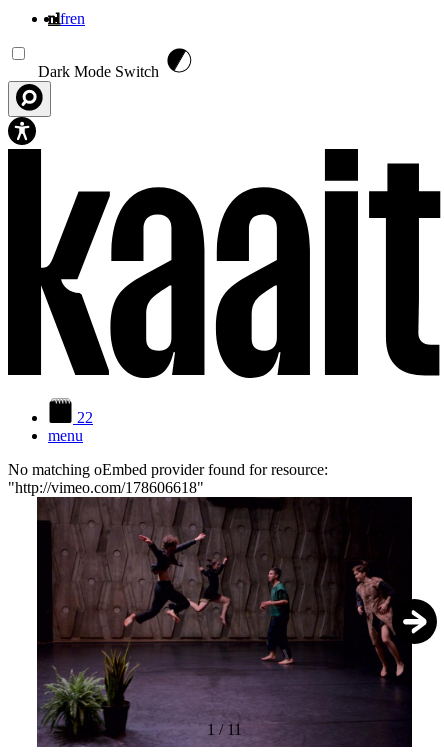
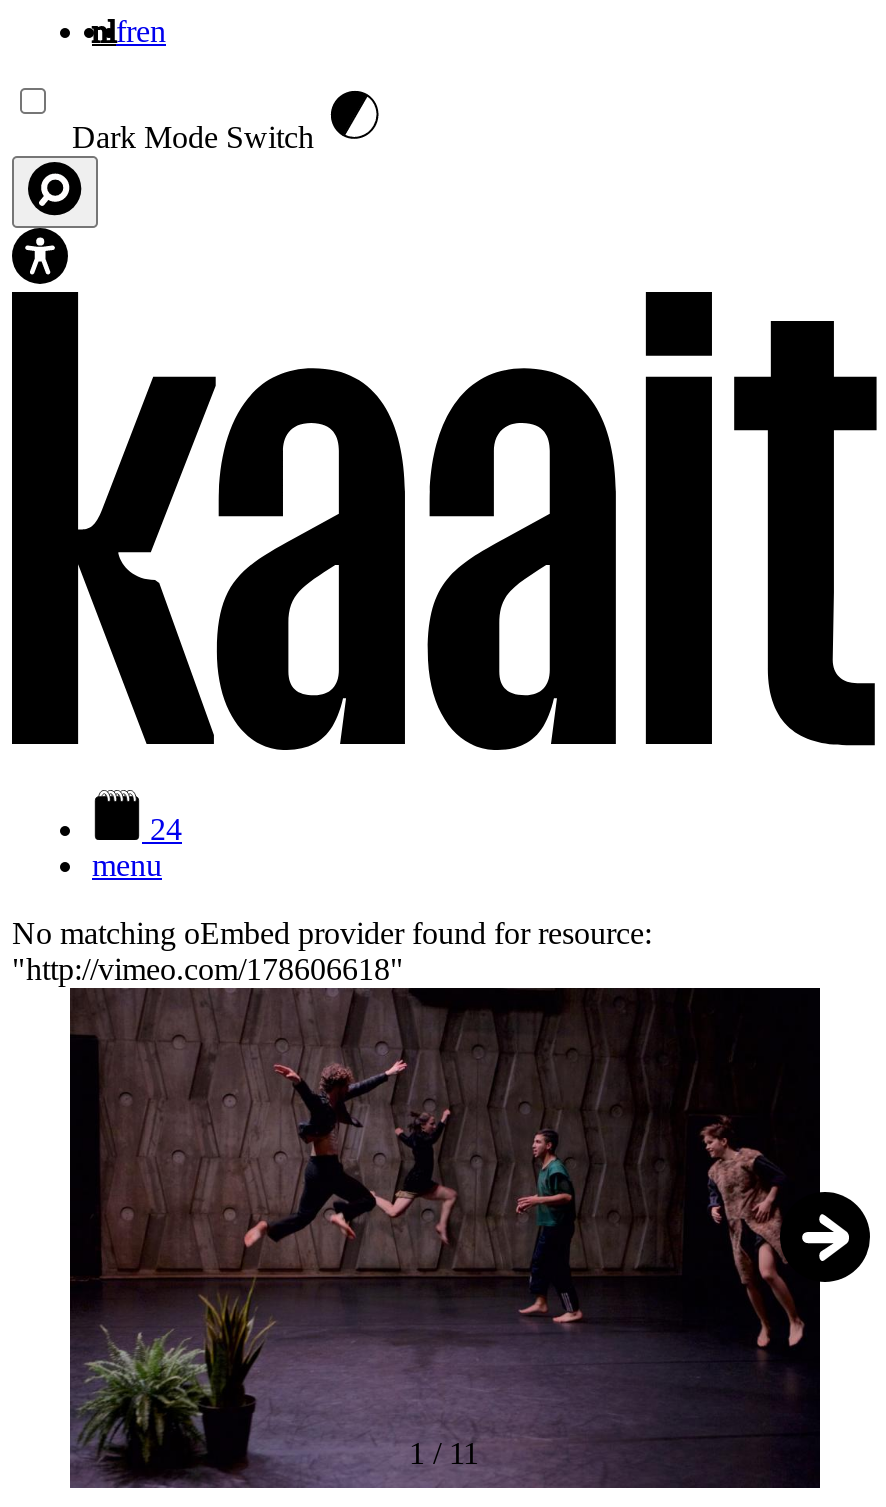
[77,409,93,426] 22 -> [150,812,182,846] 24

